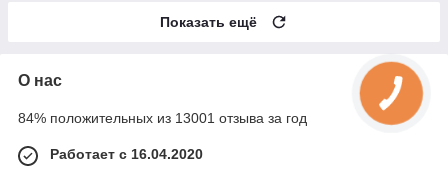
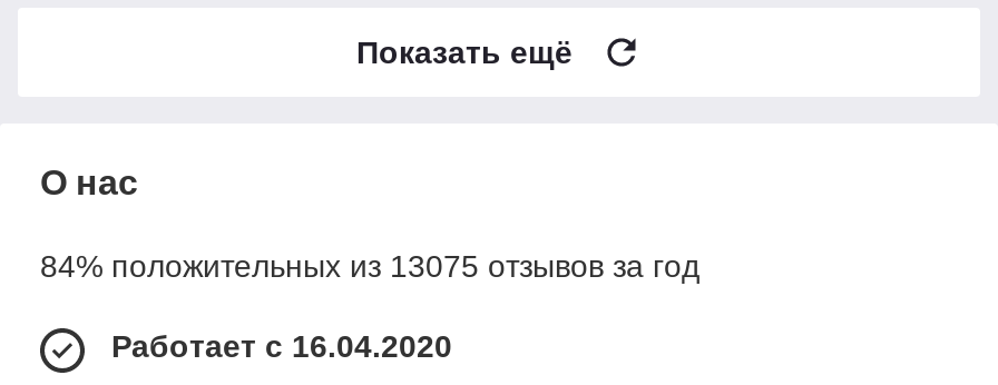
[358,60,425,127] [image] -> none
[18,110,307,126] 84% положительных из 13001 отзыва за год -> [40,248,699,284] 84% положительных из 13075 отзывов за год

